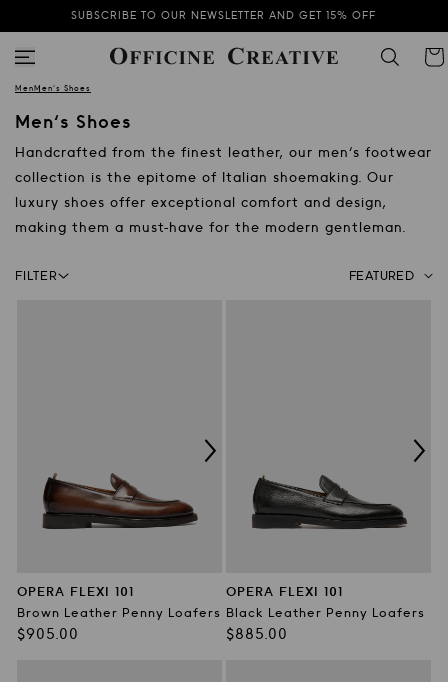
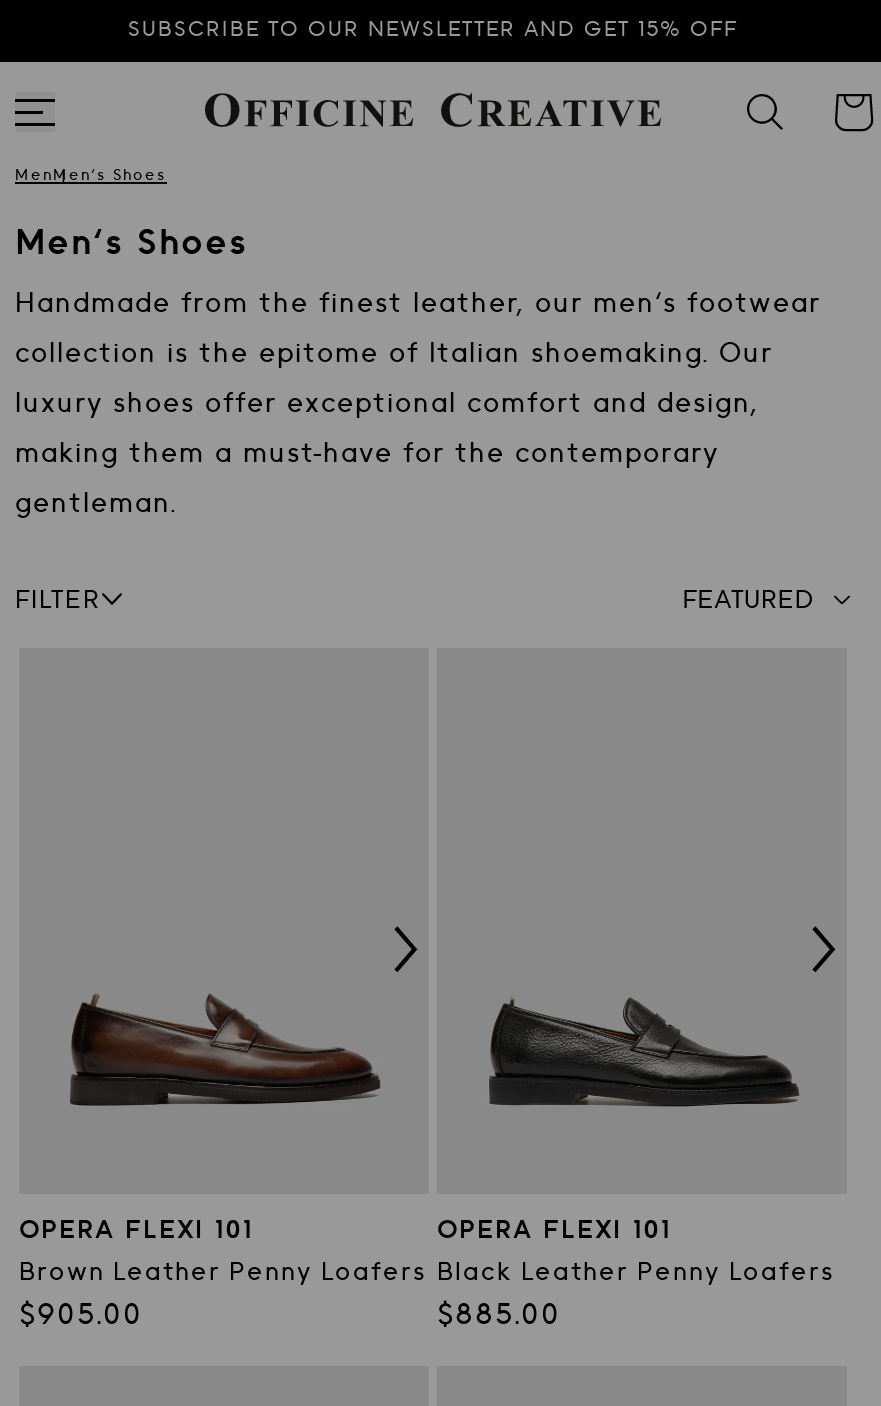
[15,144,432,160] Handcrafted from the finest leather, our men's footwear -> [15,286,821,318] Handmade from the finest leather, our men's footwear
[15,219,406,235] making them a must-have for the modern gentleman. -> [15,436,719,518] making them a must-have for the contemporary | gentleman.

